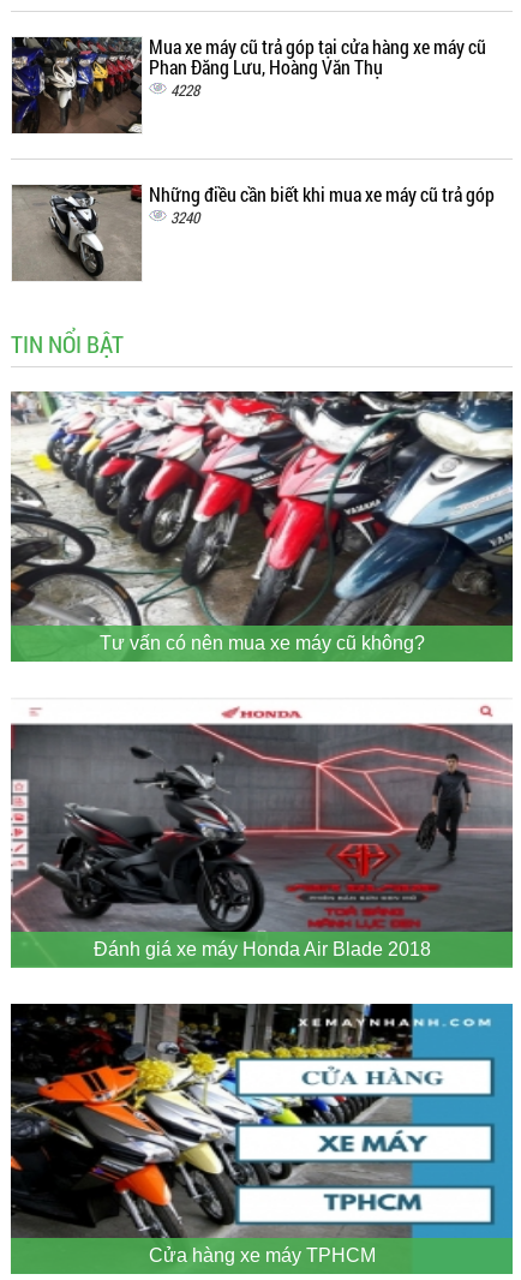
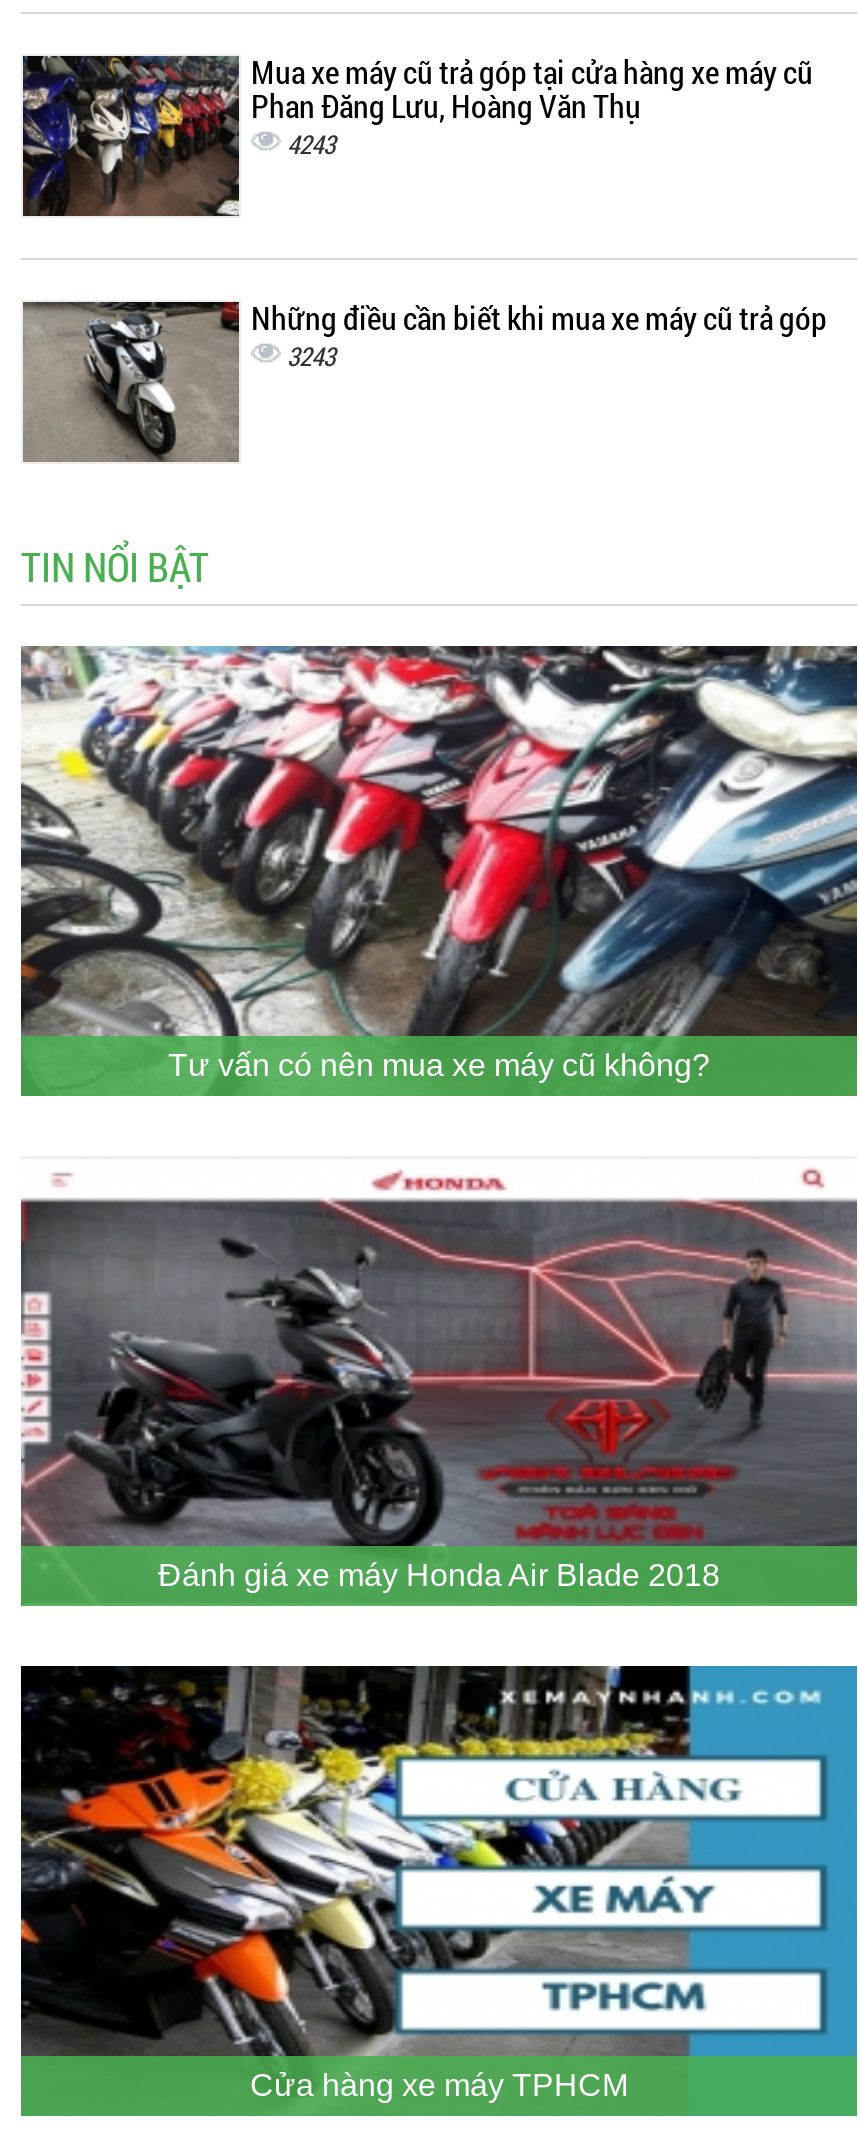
[170,79,199,101] 4228 -> [287,126,335,162] 4243
[170,206,199,228] 3240 -> [287,338,335,374] 3243

